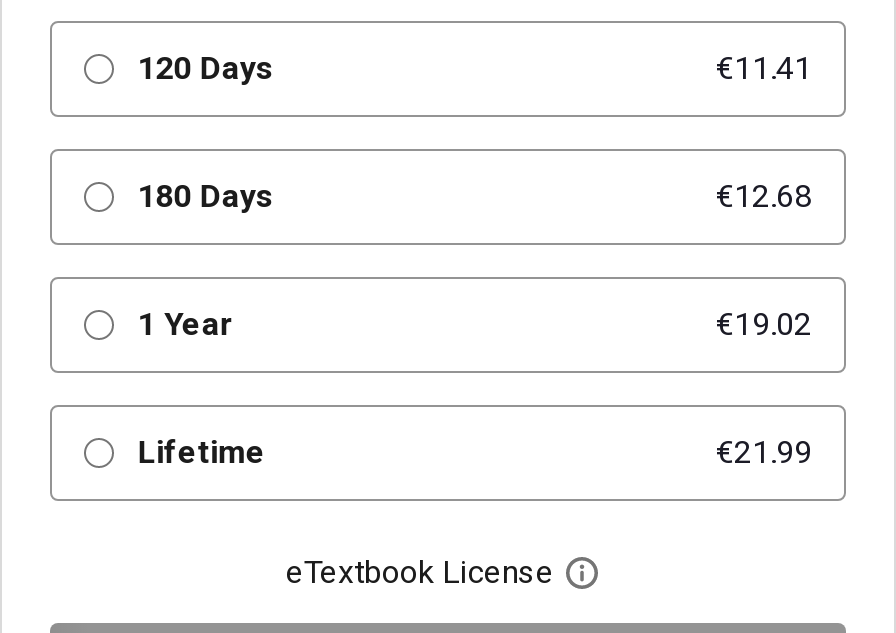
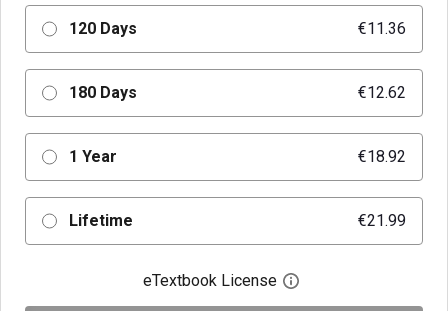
[716,49,812,87] €11.41 -> [358,19,406,38] €11.36
[716,177,812,215] €12.68 -> [358,83,406,102] €12.62
[716,305,812,343] €19.02 -> [358,147,406,166] €18.92

